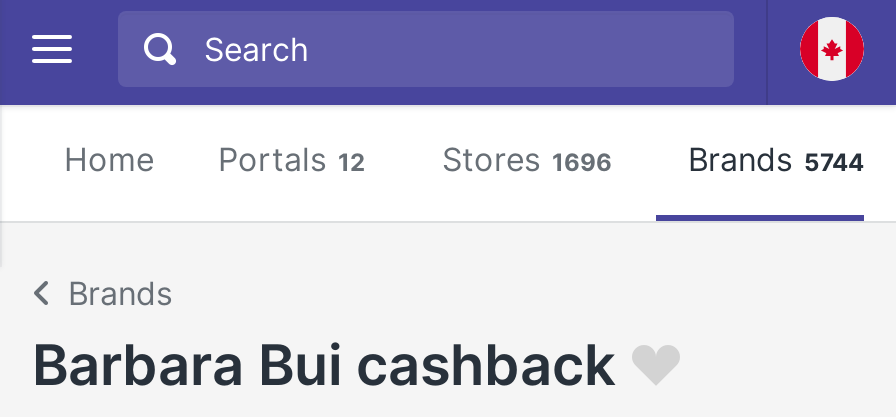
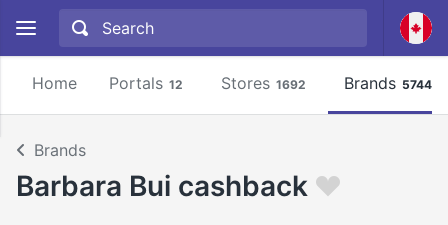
[64,139,864,179] Home Portals 12 Stores 1696 Brands 5744 -> [32,73,432,93] Home Portals 12 Stores 1692 Brands 5744

